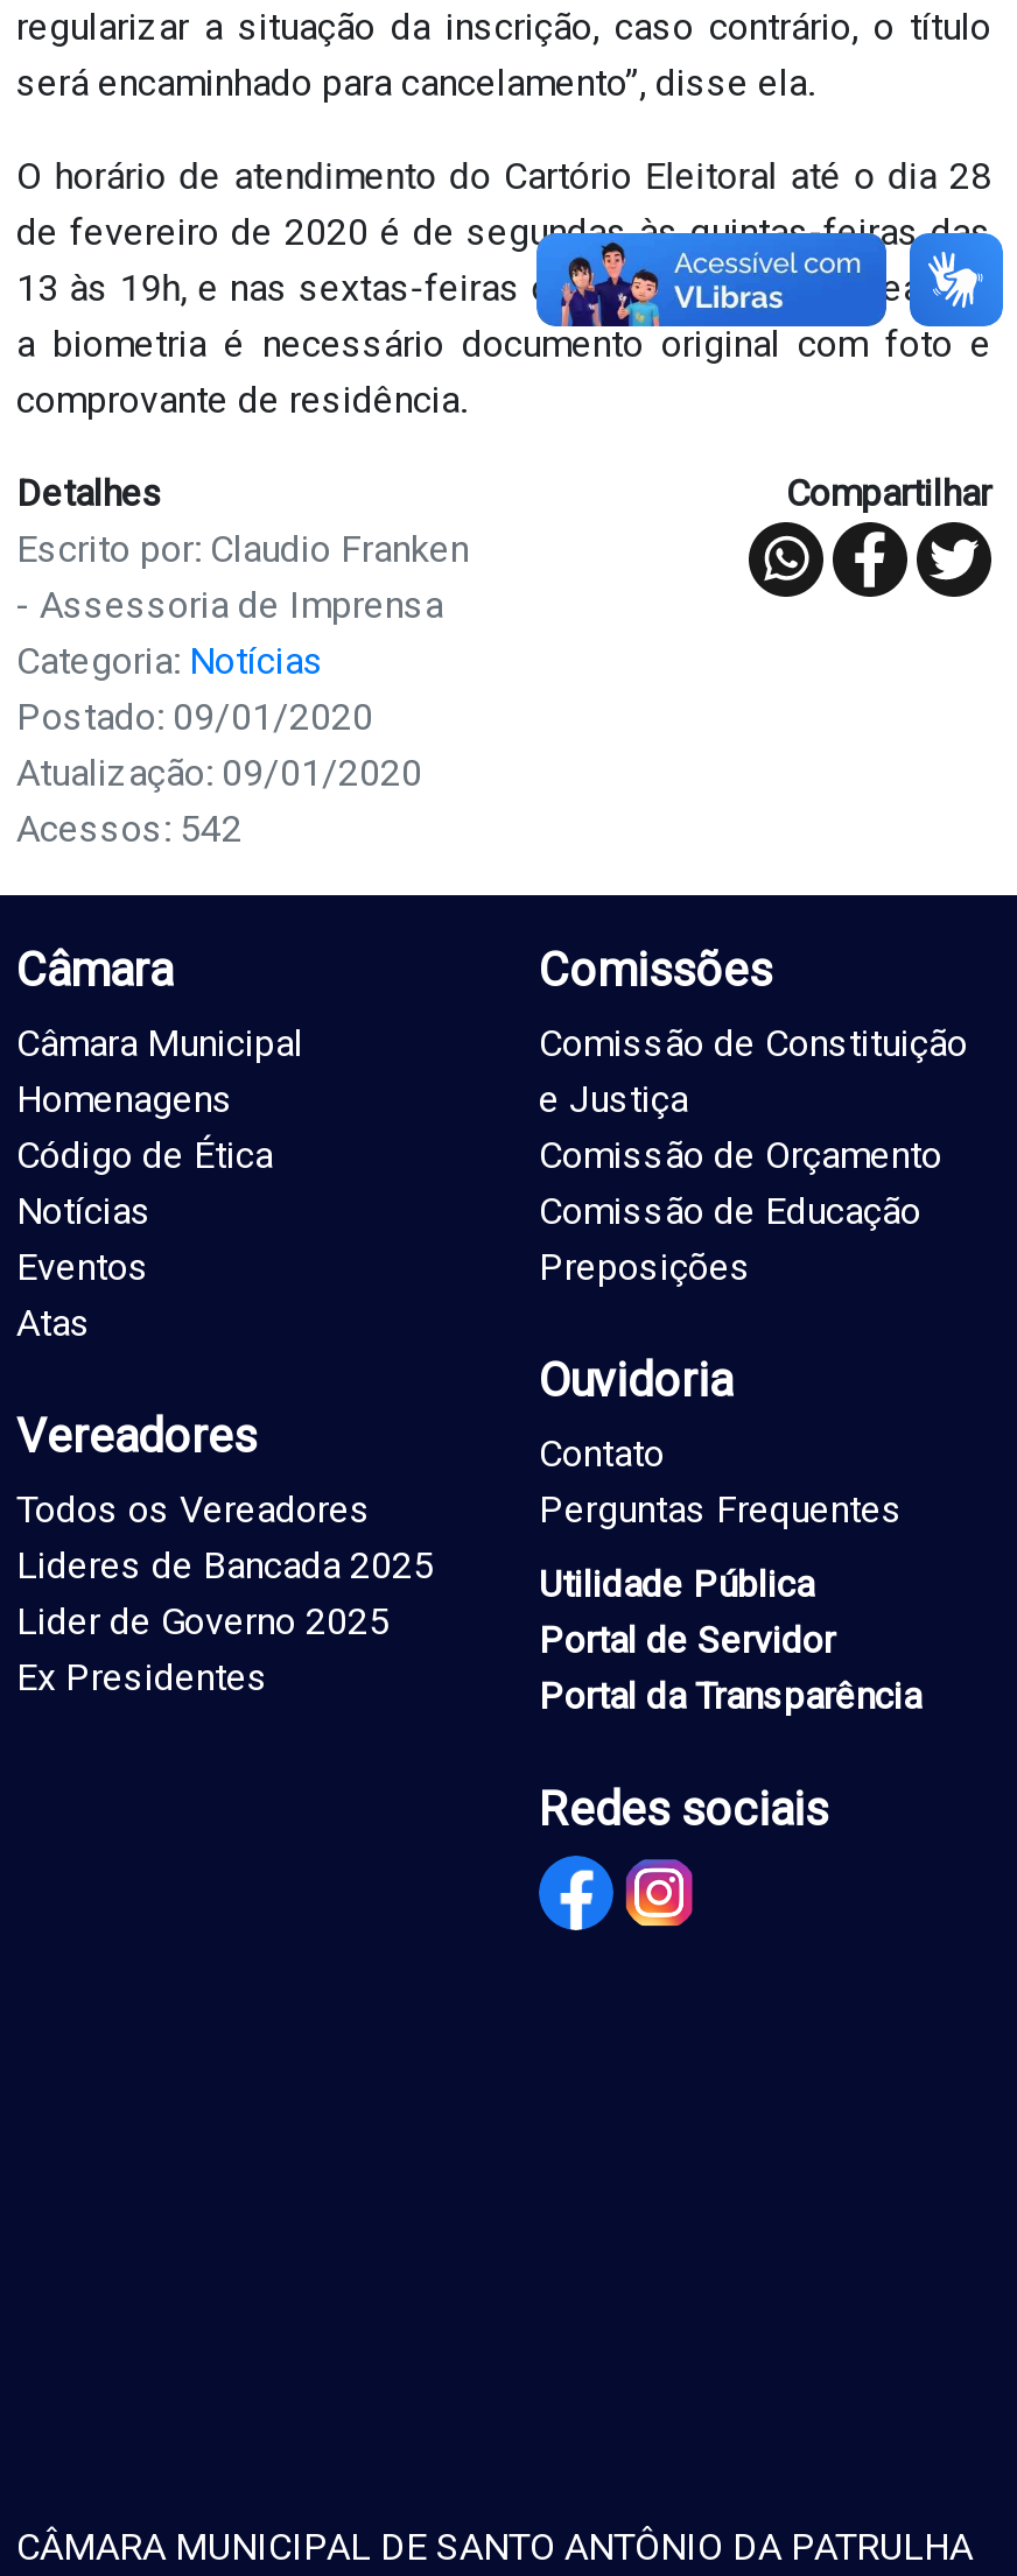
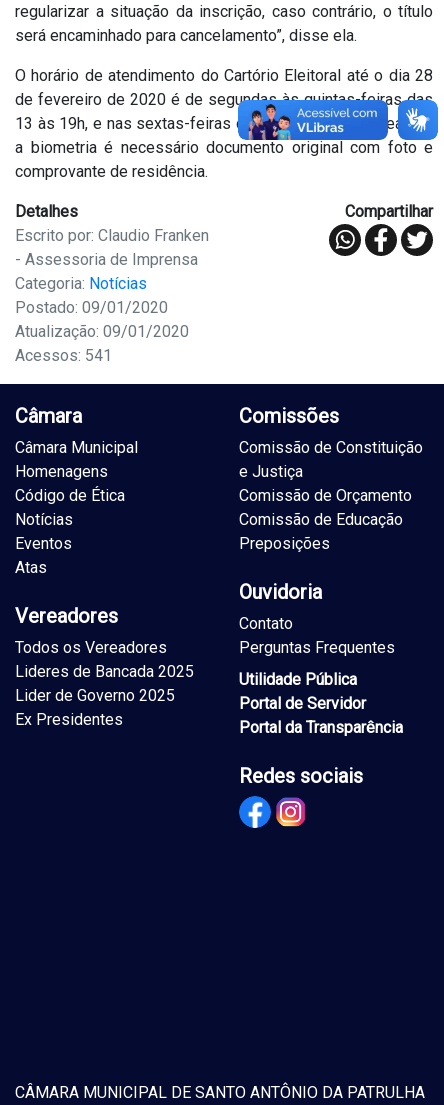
[16,807,243,851] Acessos: 542 -> [15,346,112,365] Acessos: 541

